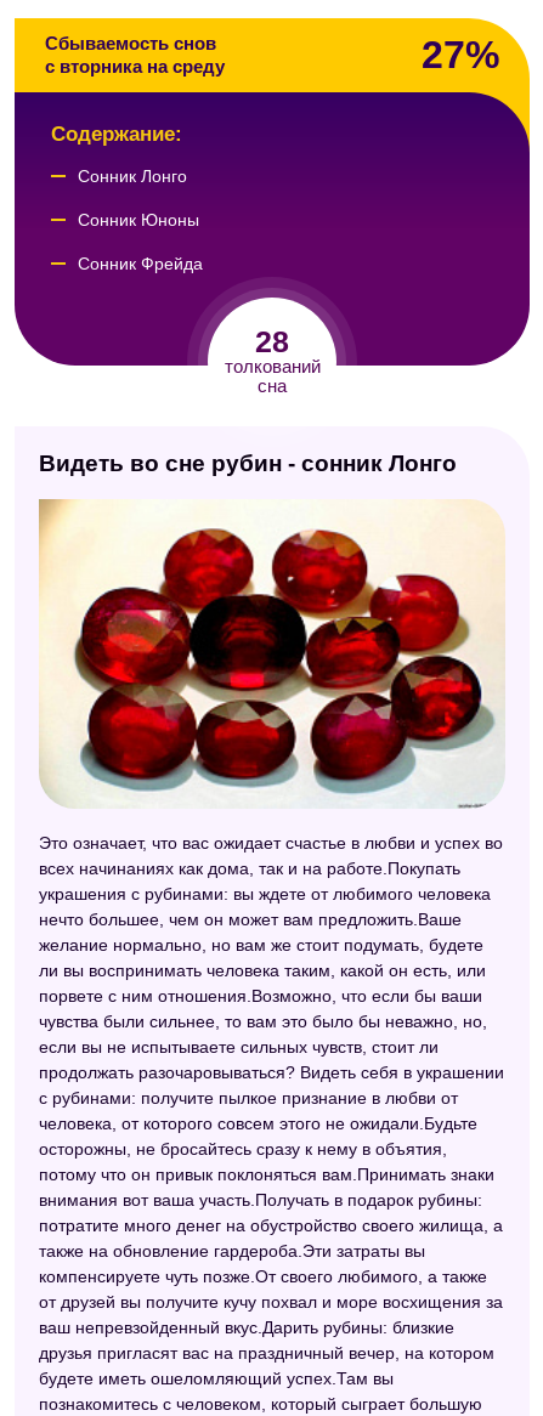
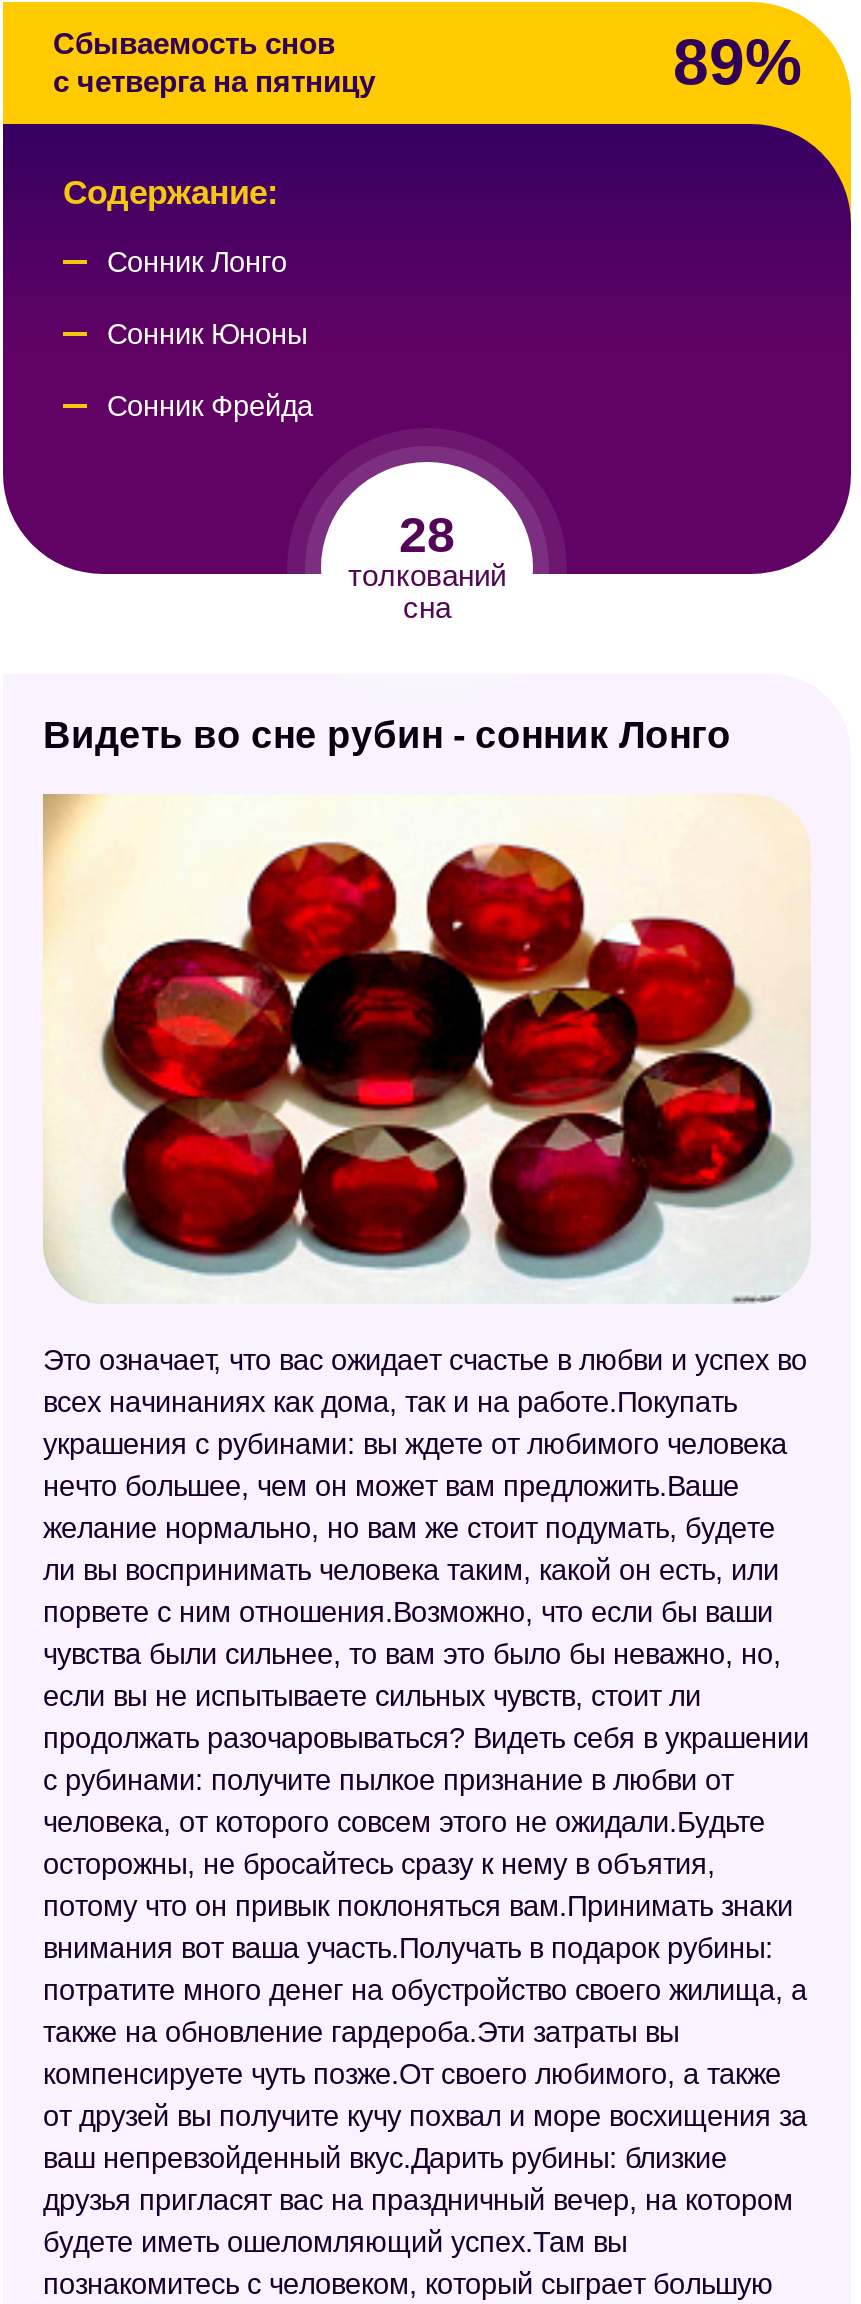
[422,32,499,76] 27% -> [673,25,801,97] 89%
[45,56,225,77] с вторника на среду -> [53,64,375,98] с четверга на пятницу

